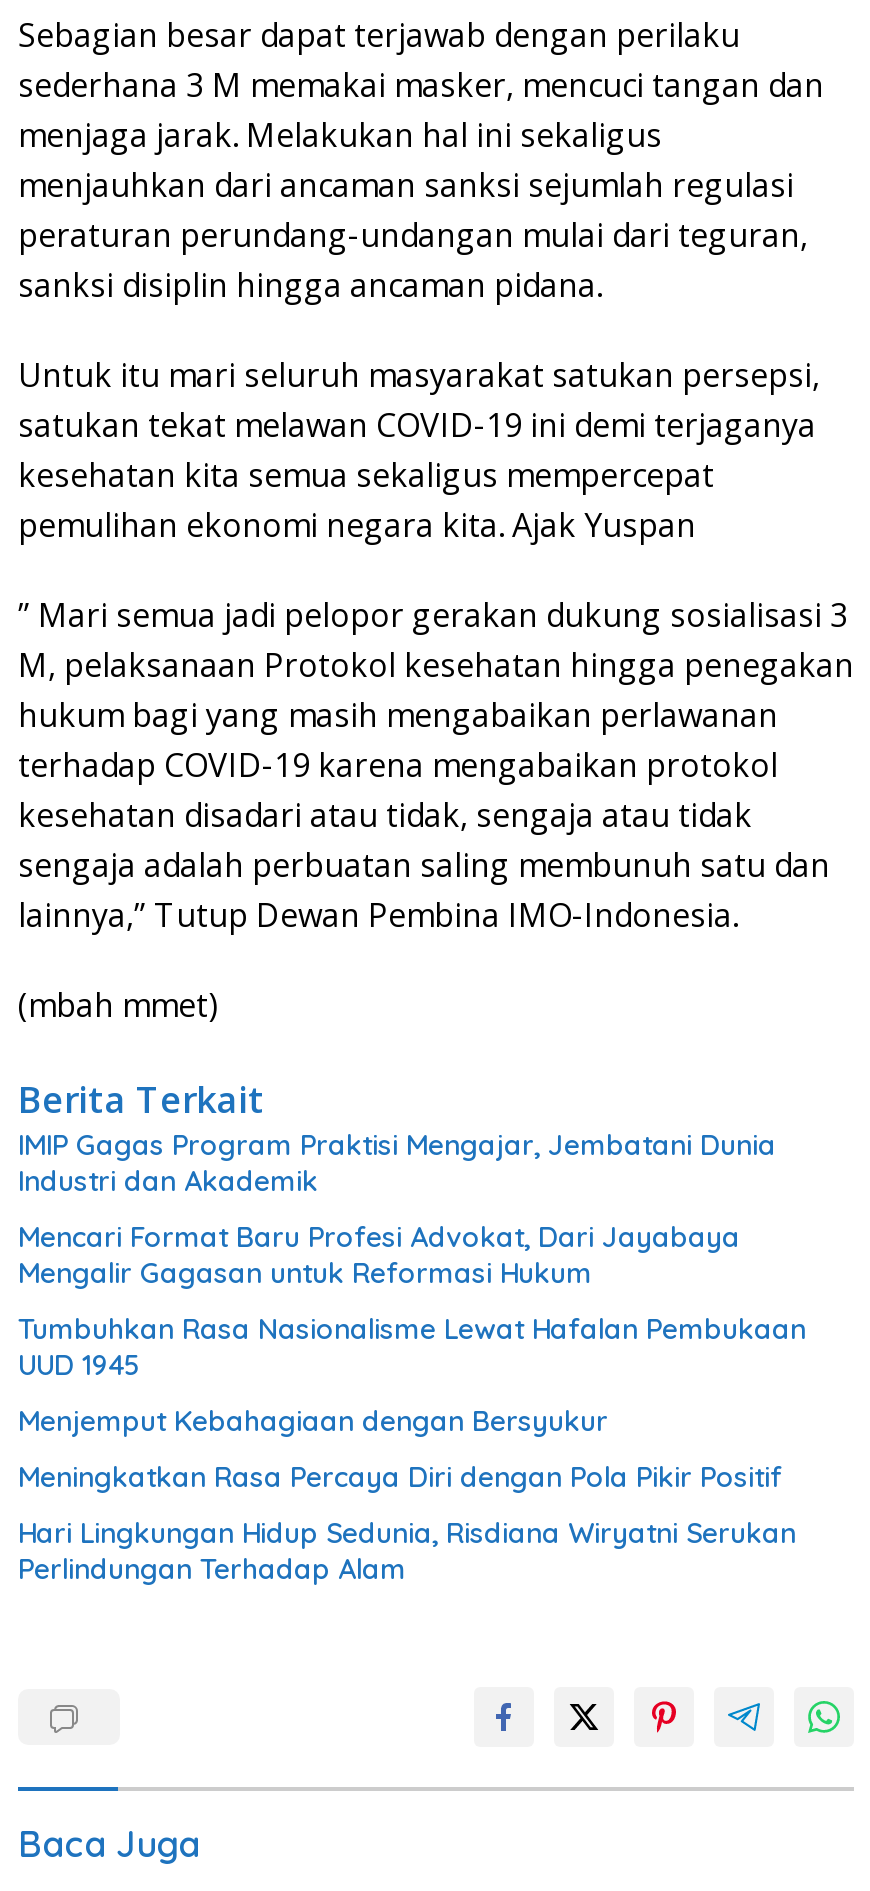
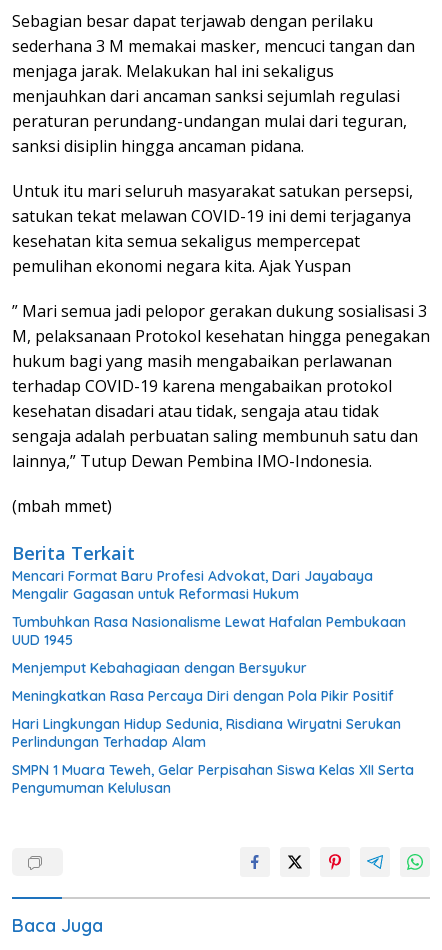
[18,1126,776,1198] IMIP Gagas Program Praktisi Mengajar, Jembatani Dunia | Industri dan Akademik -> none
moved [18,1218,806,1586] -> [12,567,406,751]: Mencari Format Baru Profesi Advokat, Dari Jayabaya | Mengalir Gagasan untuk Reformasi Hukum | Tumbuhkan Rasa Nasionalisme Lewat Hafalan Pembukaan | UUD 1945 | Menjemput Kebahagiaan dengan Bersyukur | Meningkatkan Rasa Percaya Diri dengan Pola Pikir Positif | Hari Lingkungan Hidup Sedunia, Risdiana Wiryatni Serukan | Perlindungan Terhadap Alam
none -> [12,761,414,797] SMPN 1 Muara Teweh, Gelar Perpisahan Siswa Kelas XII Serta | Pengumuman Kelulusan

